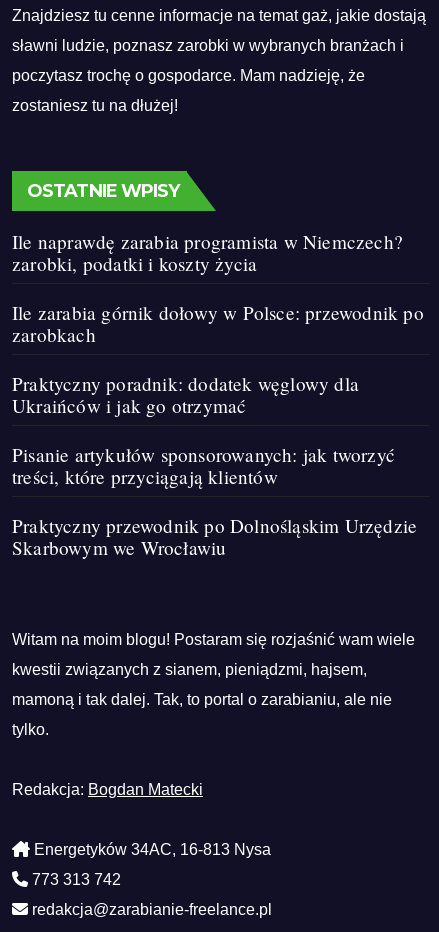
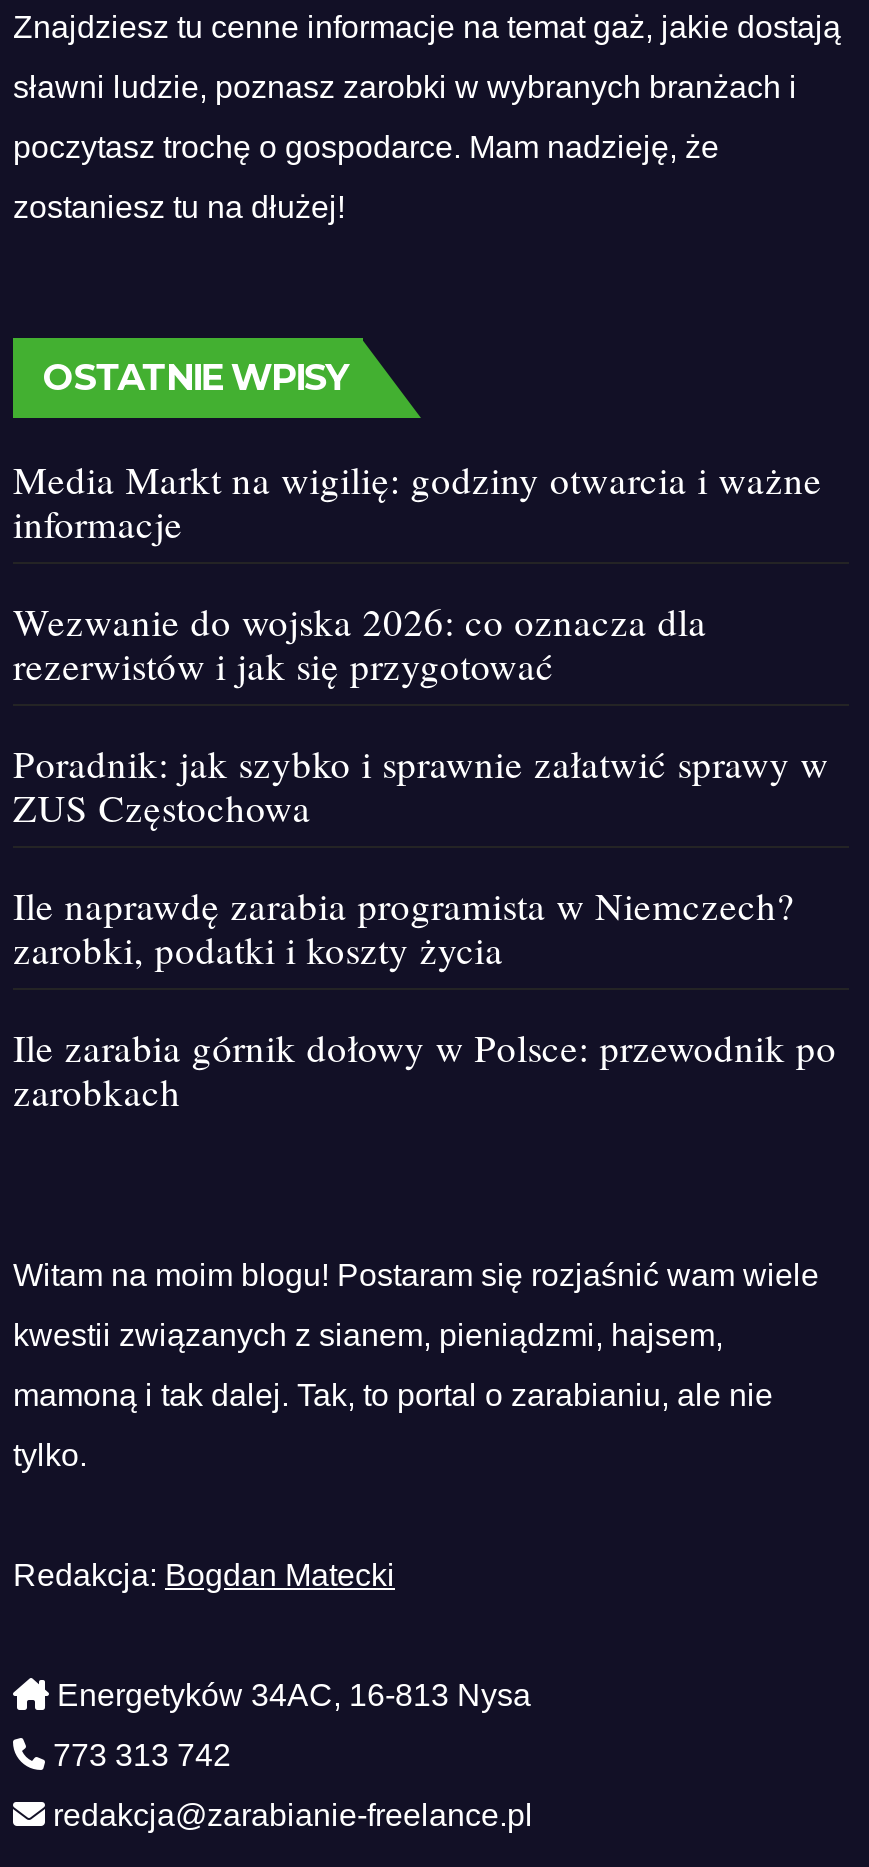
none -> [13,454,829,832] Media Markt na wigilię: godziny otwarcia i ważne | informacje | Wezwanie do wojska 2026: co oznacza dla | rezerwistów i jak się przygotować | Poradnik: jak szybko i sprawnie załatwić sprawy w | ZUS Częstochowa
moved [12,229,424,347] -> [13,880,837,1116]: Ile naprawdę zarabia programista w Niemczech? | zarobki, podatki i koszty życia | Ile zarabia górnik dołowy w Polsce: przewodnik po | zarobkach
[12,371,417,560] Praktyczny poradnik: dodatek węglowy dla | Ukraińców i jak go otrzymać | Pisanie artykułów sponsorowanych: jak tworzyć | treści, które przyciągają klientów | Praktyczny przewodnik po Dolnośląskim Urzędzie | Skarbowym we Wrocławiu -> none

